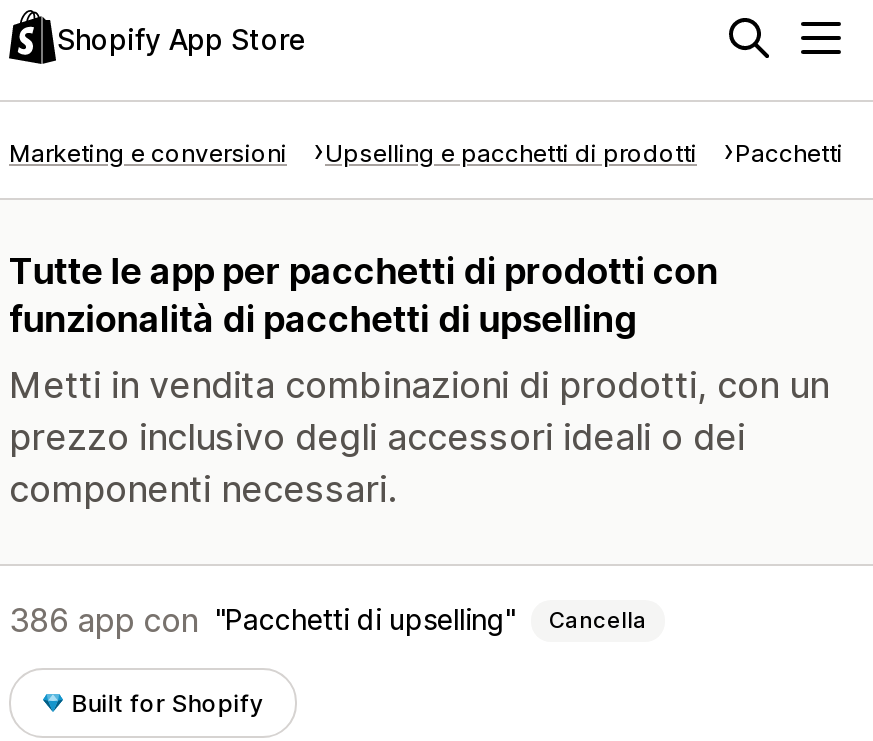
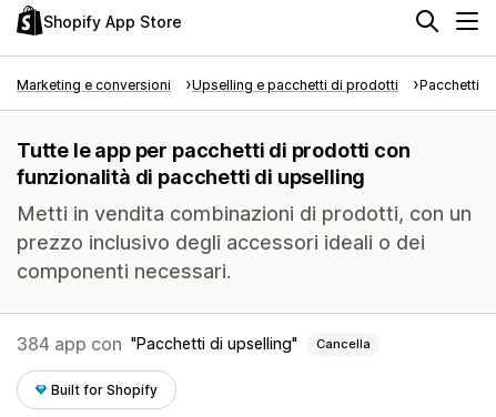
[9,600,647,640] 386 app con Pacchetti di upselling Cancella -> [17,333,371,355] 384 app con Pacchetti di upselling Cancella

